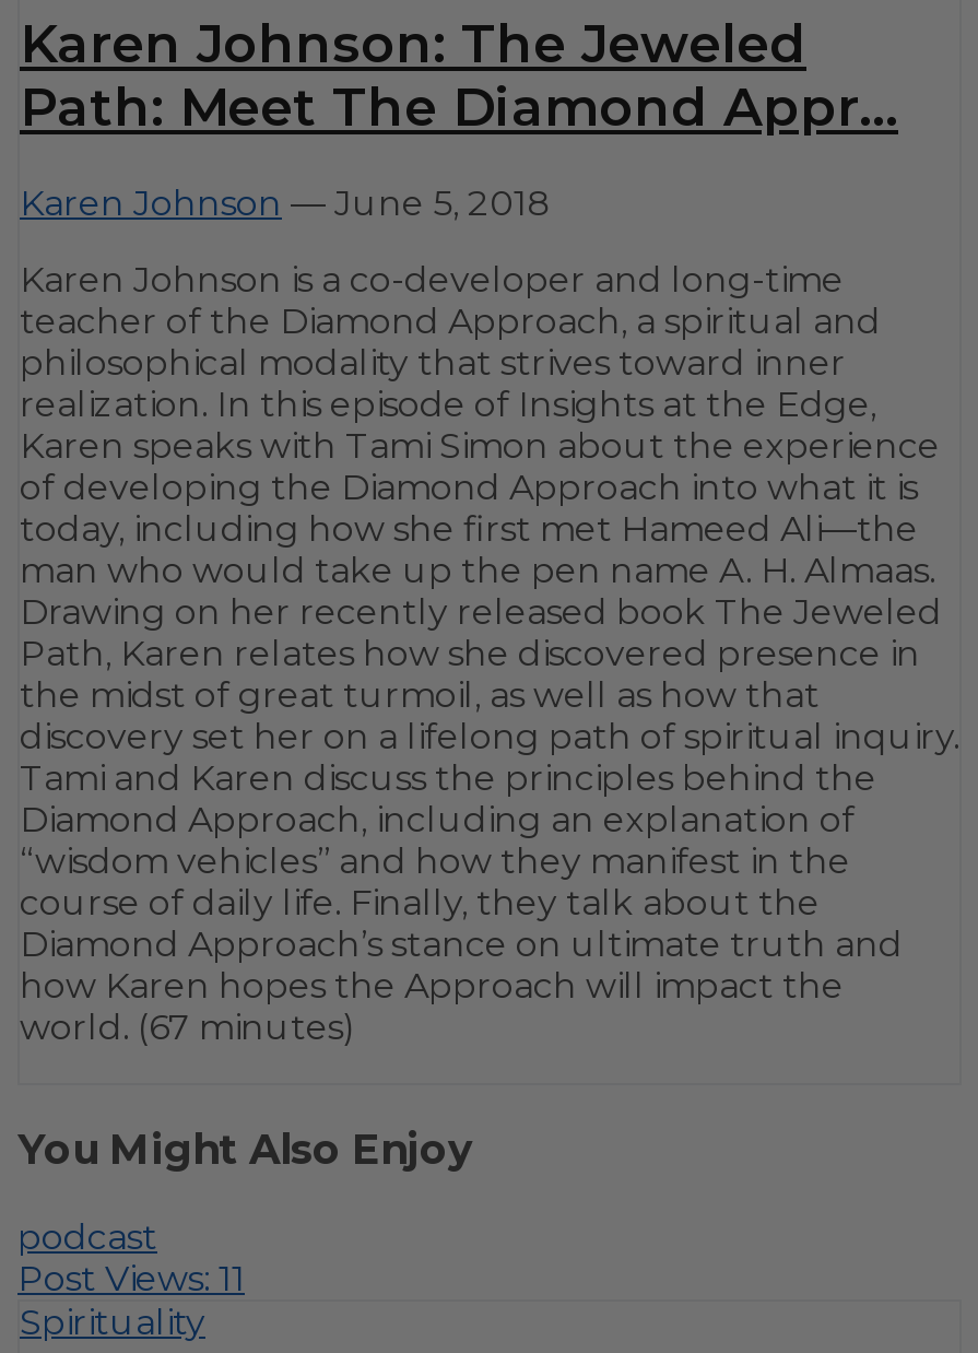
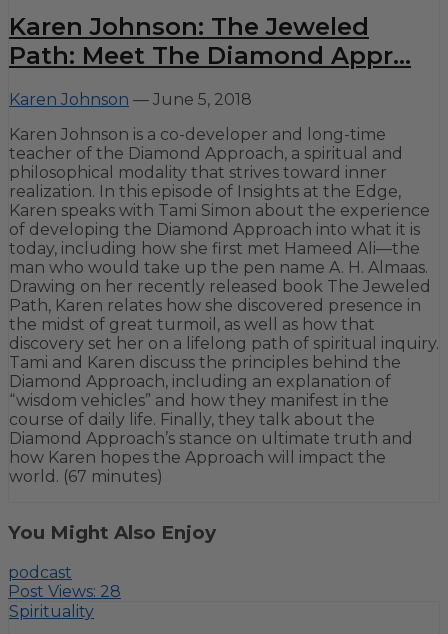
[17,1258,245,1300] Post Views: 11 -> [8,582,121,601] Post Views: 28

